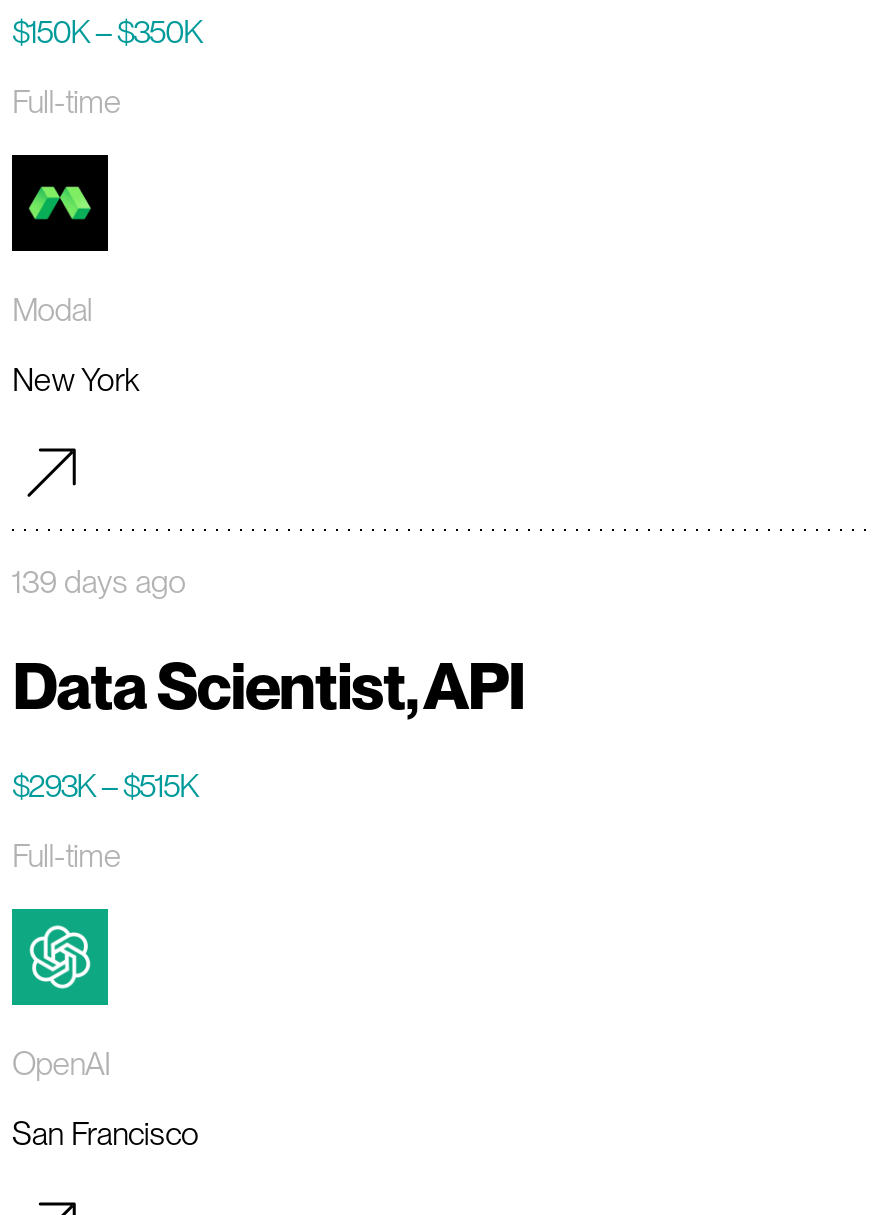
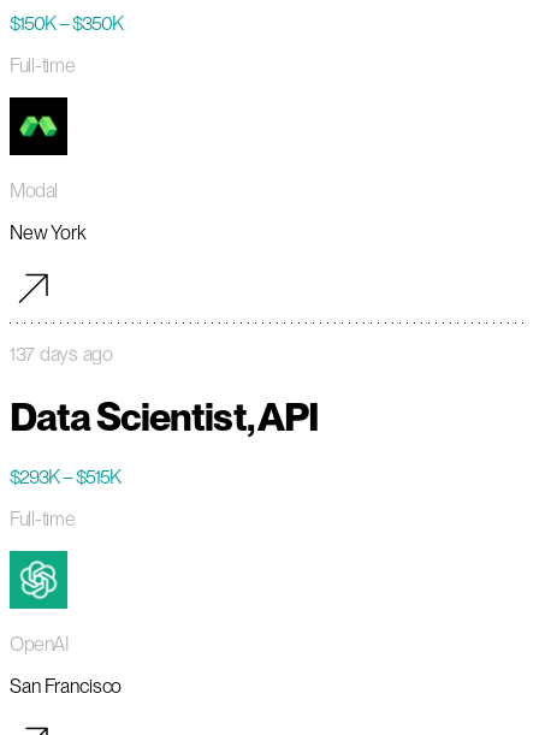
[12,564,186,602] 139 days ago -> [10,343,113,366] 137 days ago

